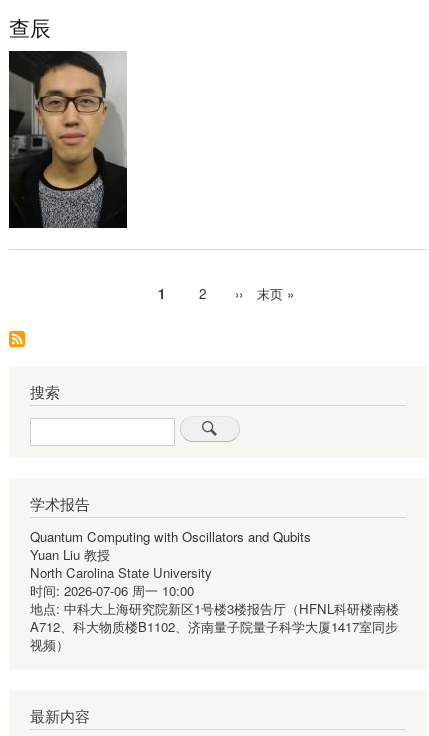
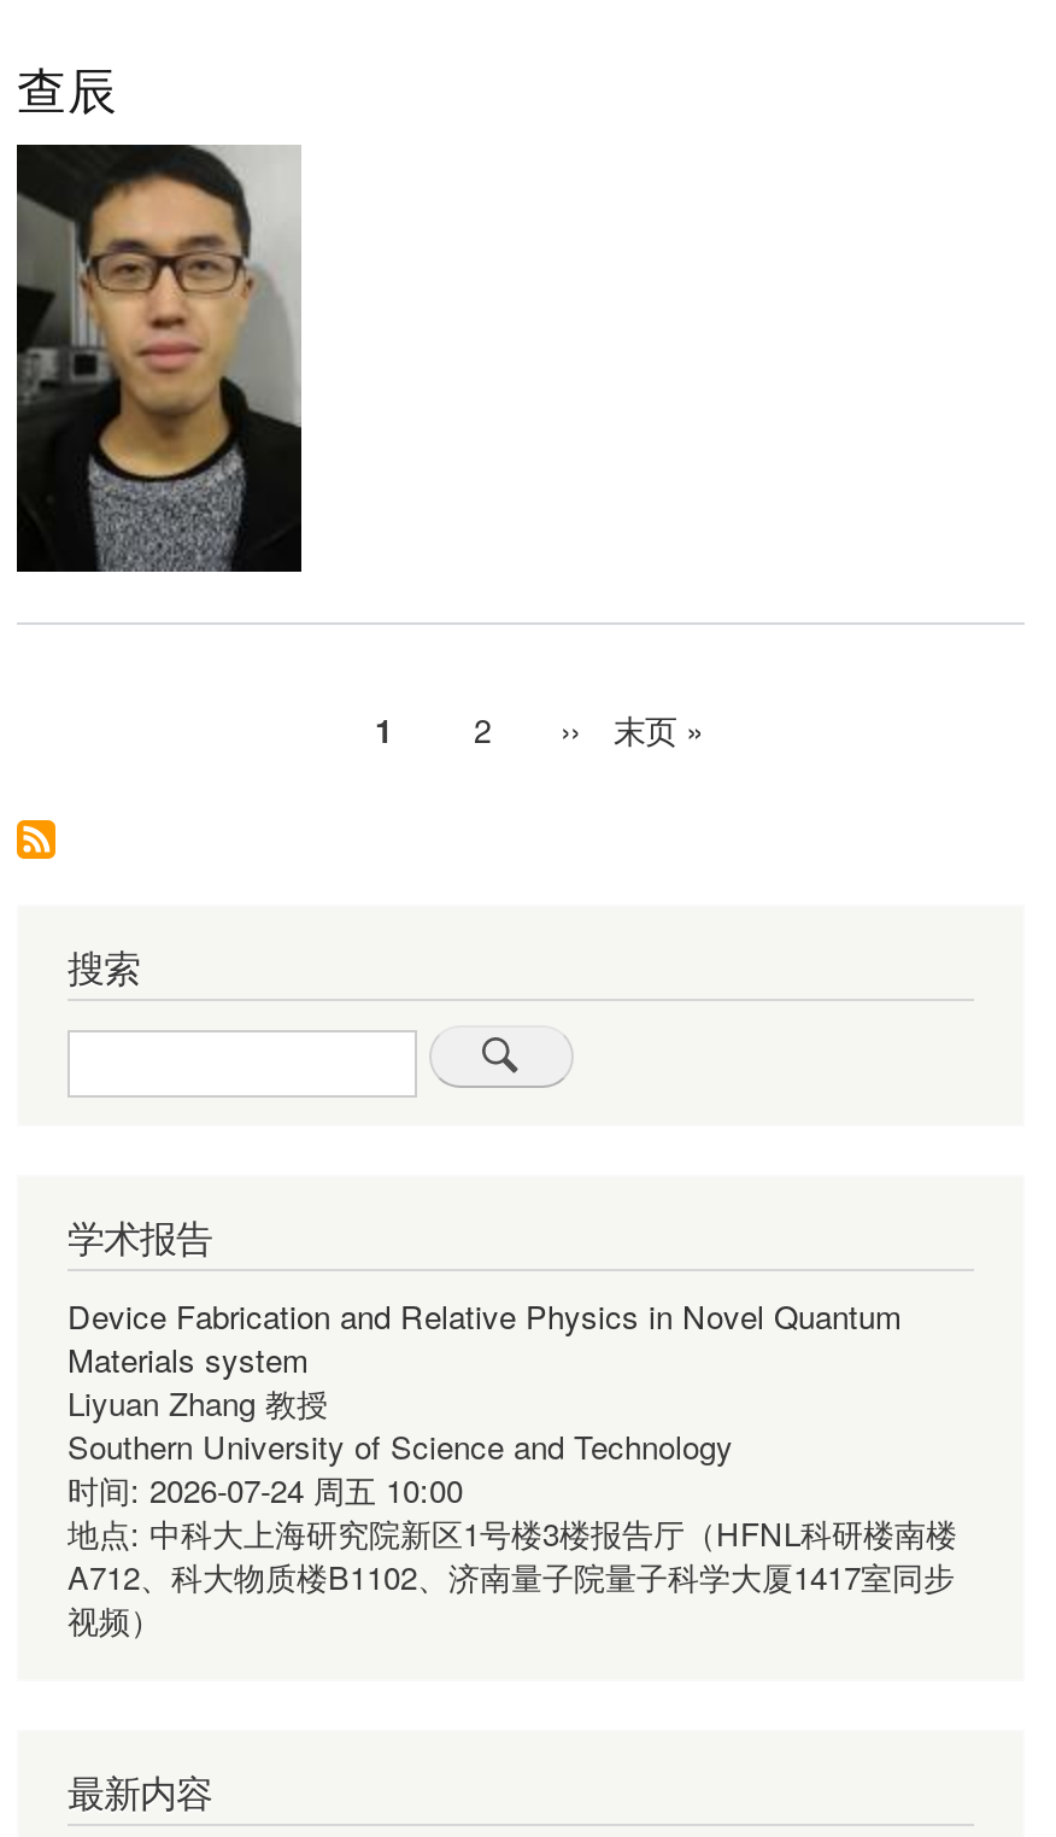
[30,527,311,600] Quantum Computing with Oscillators and Qubits | Yuan Liu 教授 | North Carolina State University | 时间: 2026-07-06 周一 10:00 -> [68,1294,902,1513] Device Fabrication and Relative Physics in Novel Quantum | Materials system | Liyuan Zhang 教授 | Southern University of Science and Technology | 时间: 2026-07-24 周五 10:00

